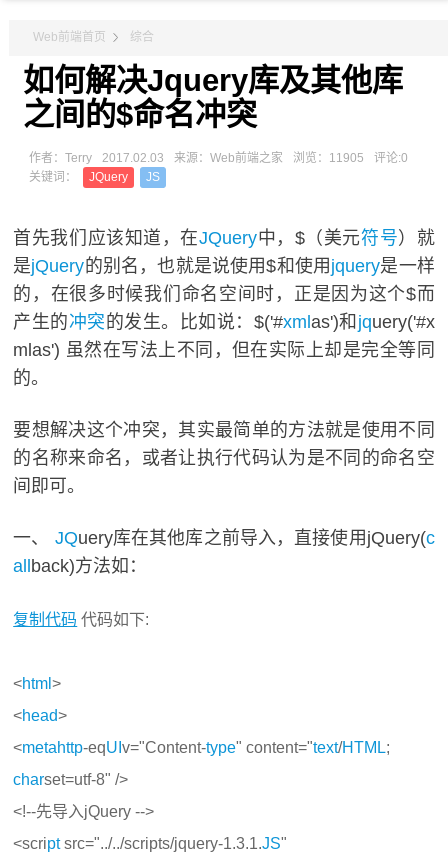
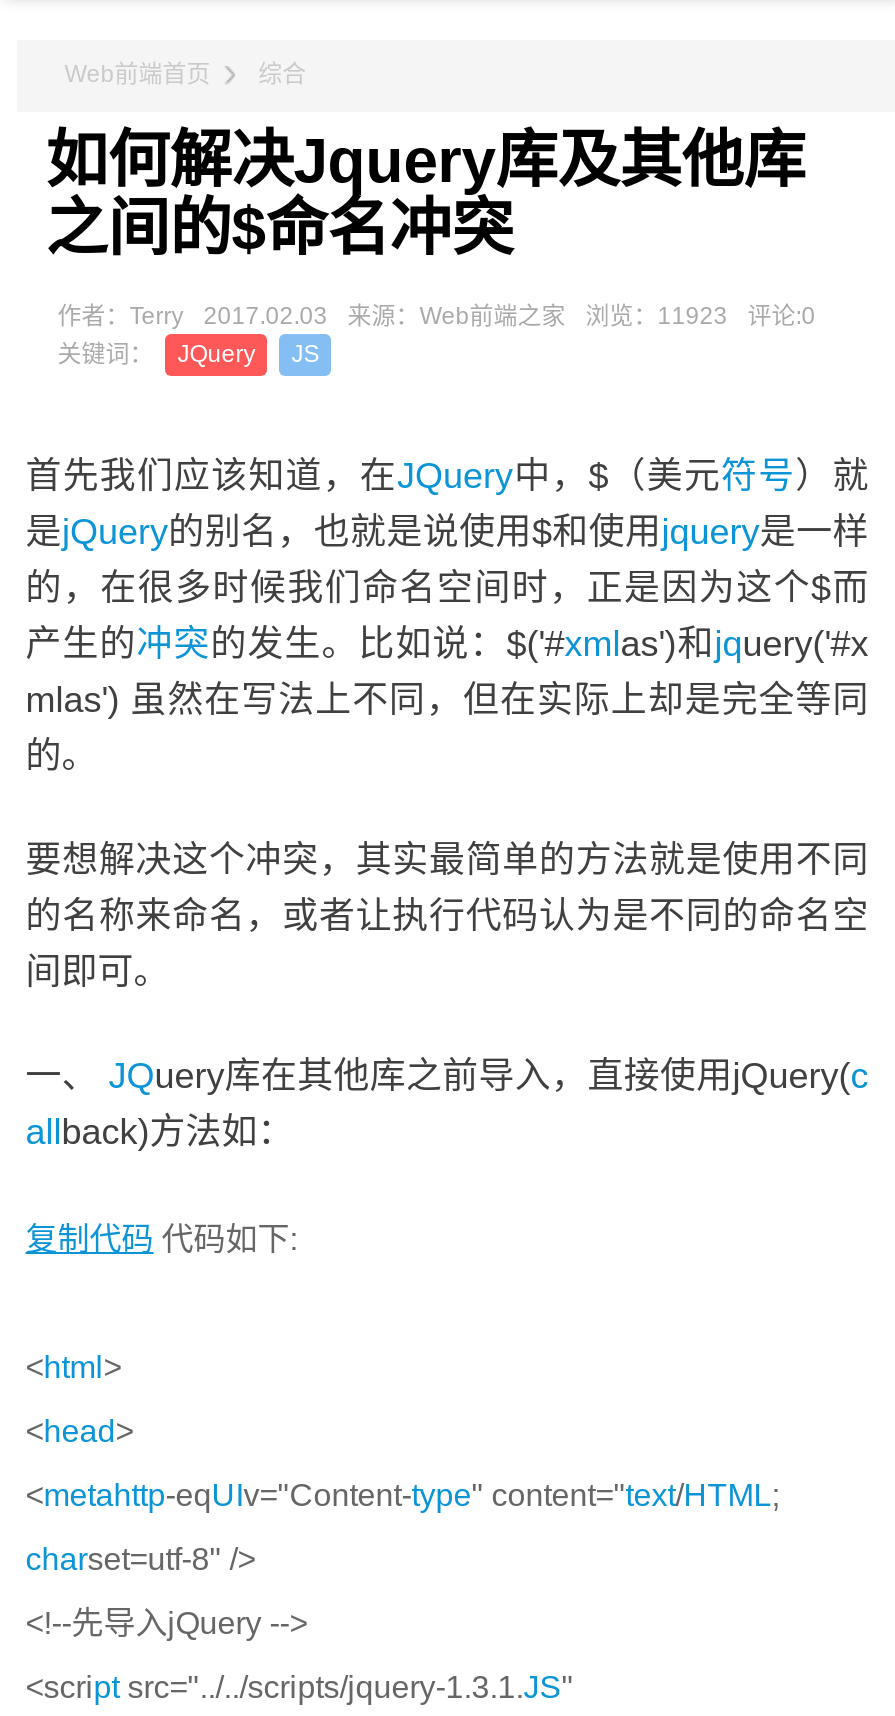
[29,151,408,165] 作者：Terry 2017.02.03 来源：Web前端之家 浏览：11905 评论:0 -> [57,303,815,331] 作者：Terry 2017.02.03 来源：Web前端之家 浏览：11923 评论:0

